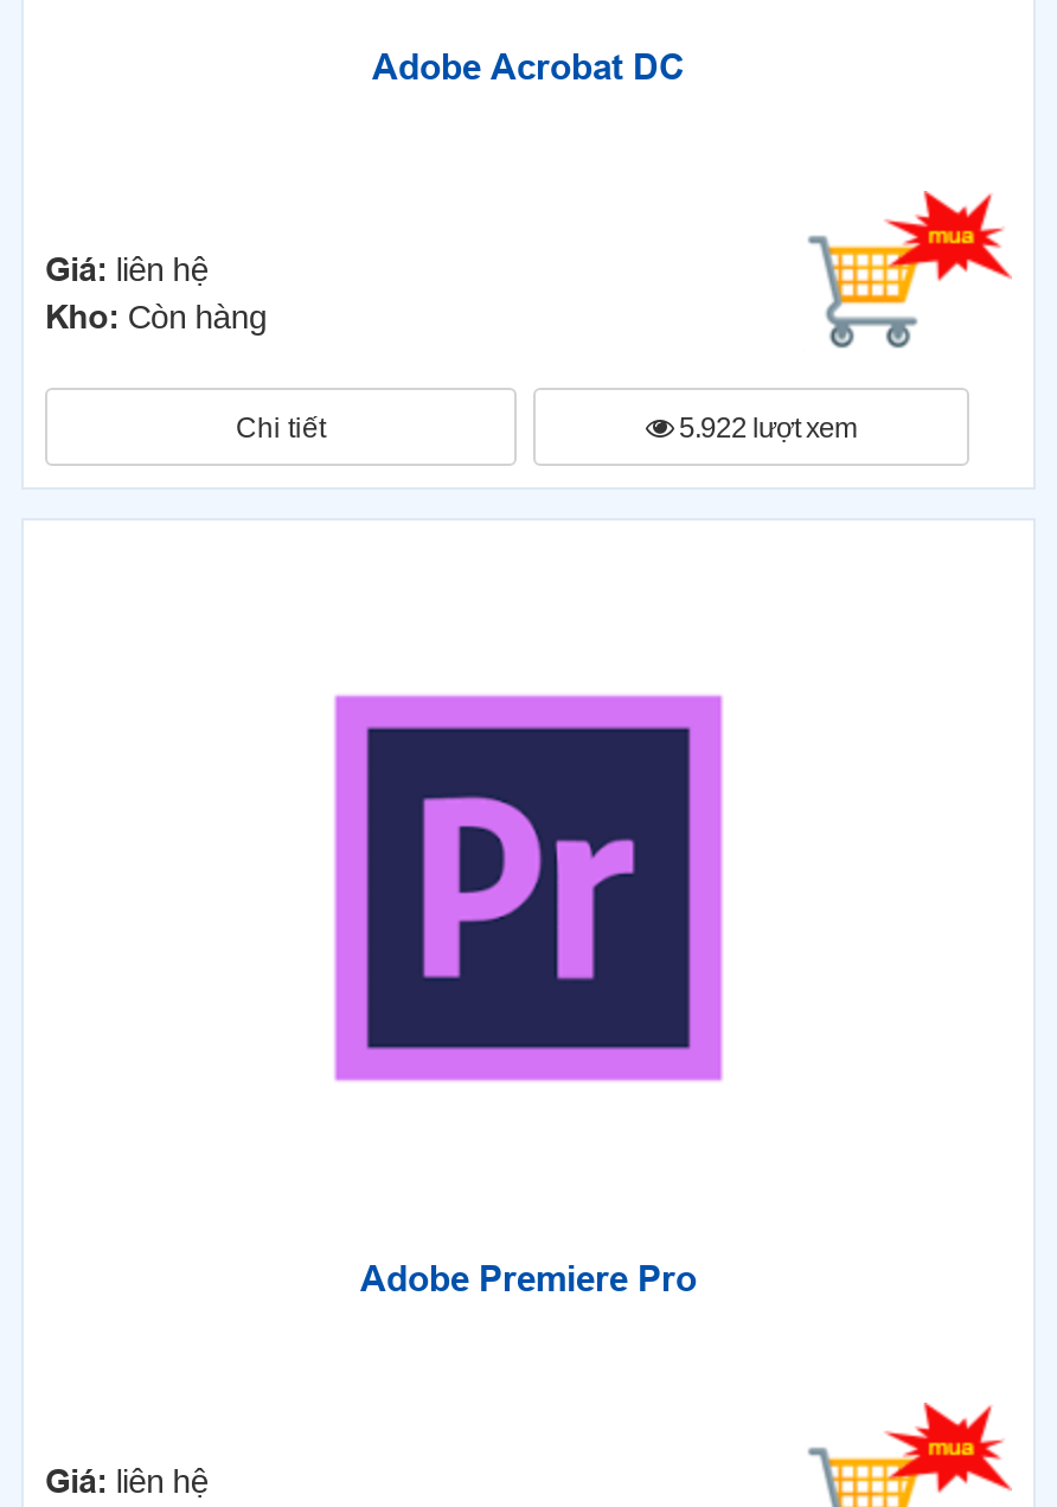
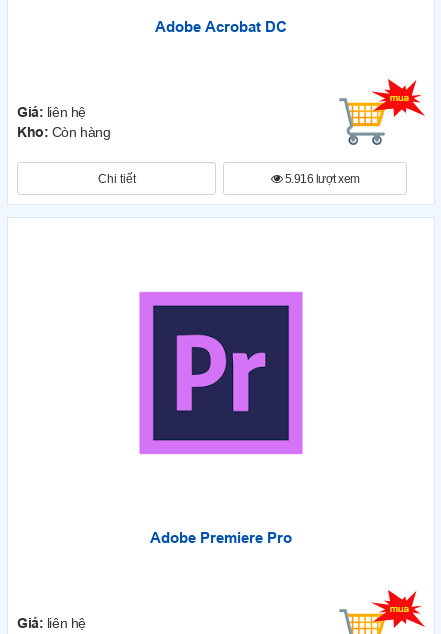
[673,411,857,444] 5.922 lượt xem -> [282,172,359,186] 5.916 lượt xem

